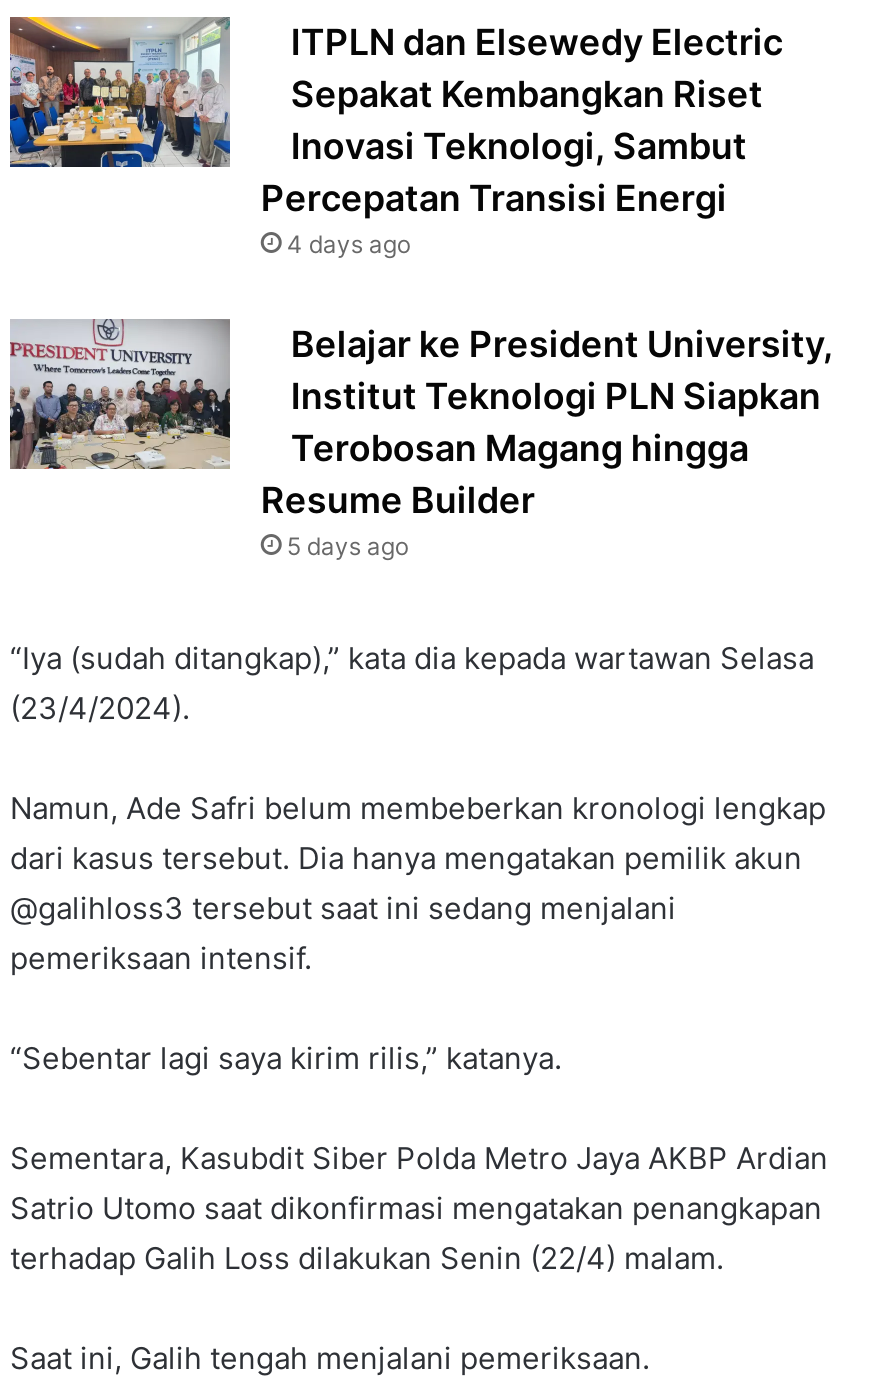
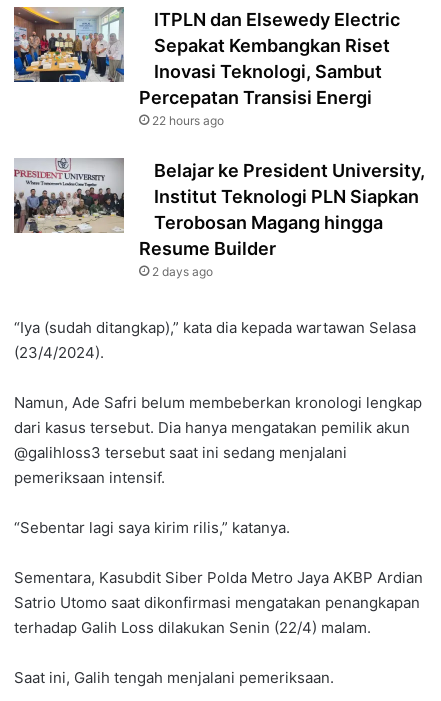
[287,229,411,259] 4 days ago -> [152,113,224,128] 22 hours ago
[287,531,409,561] 5 days ago -> [152,264,213,279] 2 days ago

